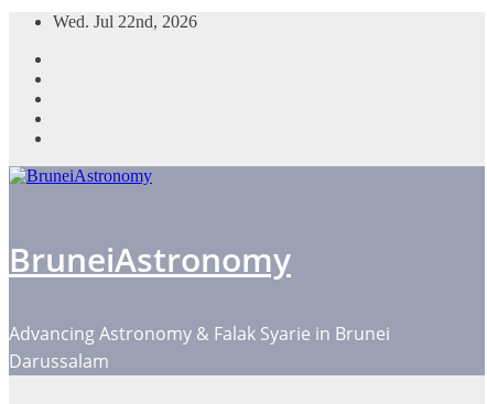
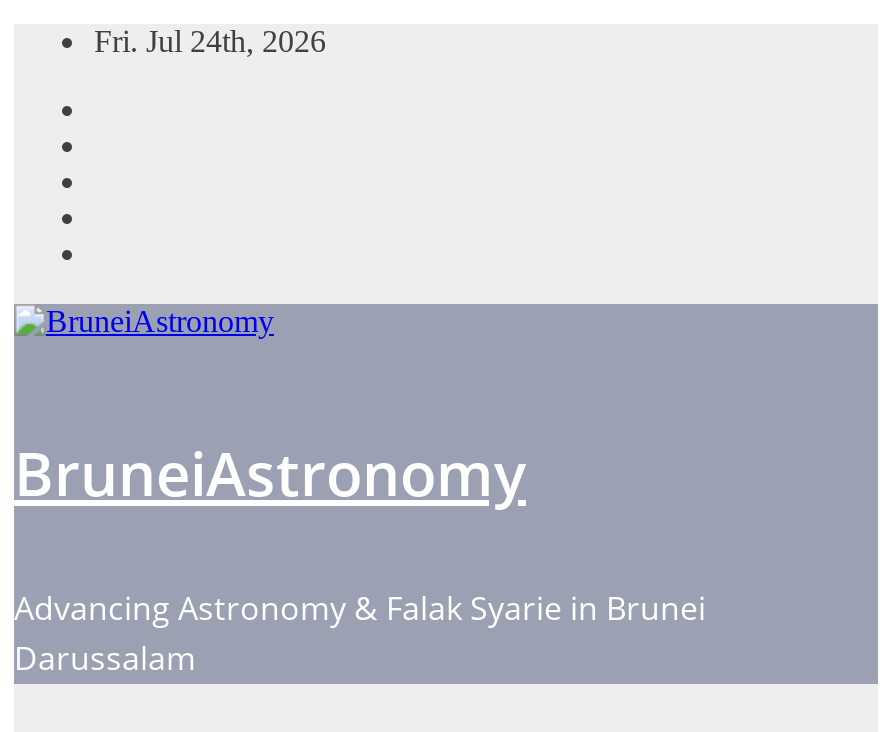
[53,12,197,31] Wed. Jul 22nd, 2026 -> [94,24,326,58] Fri. Jul 24th, 2026

